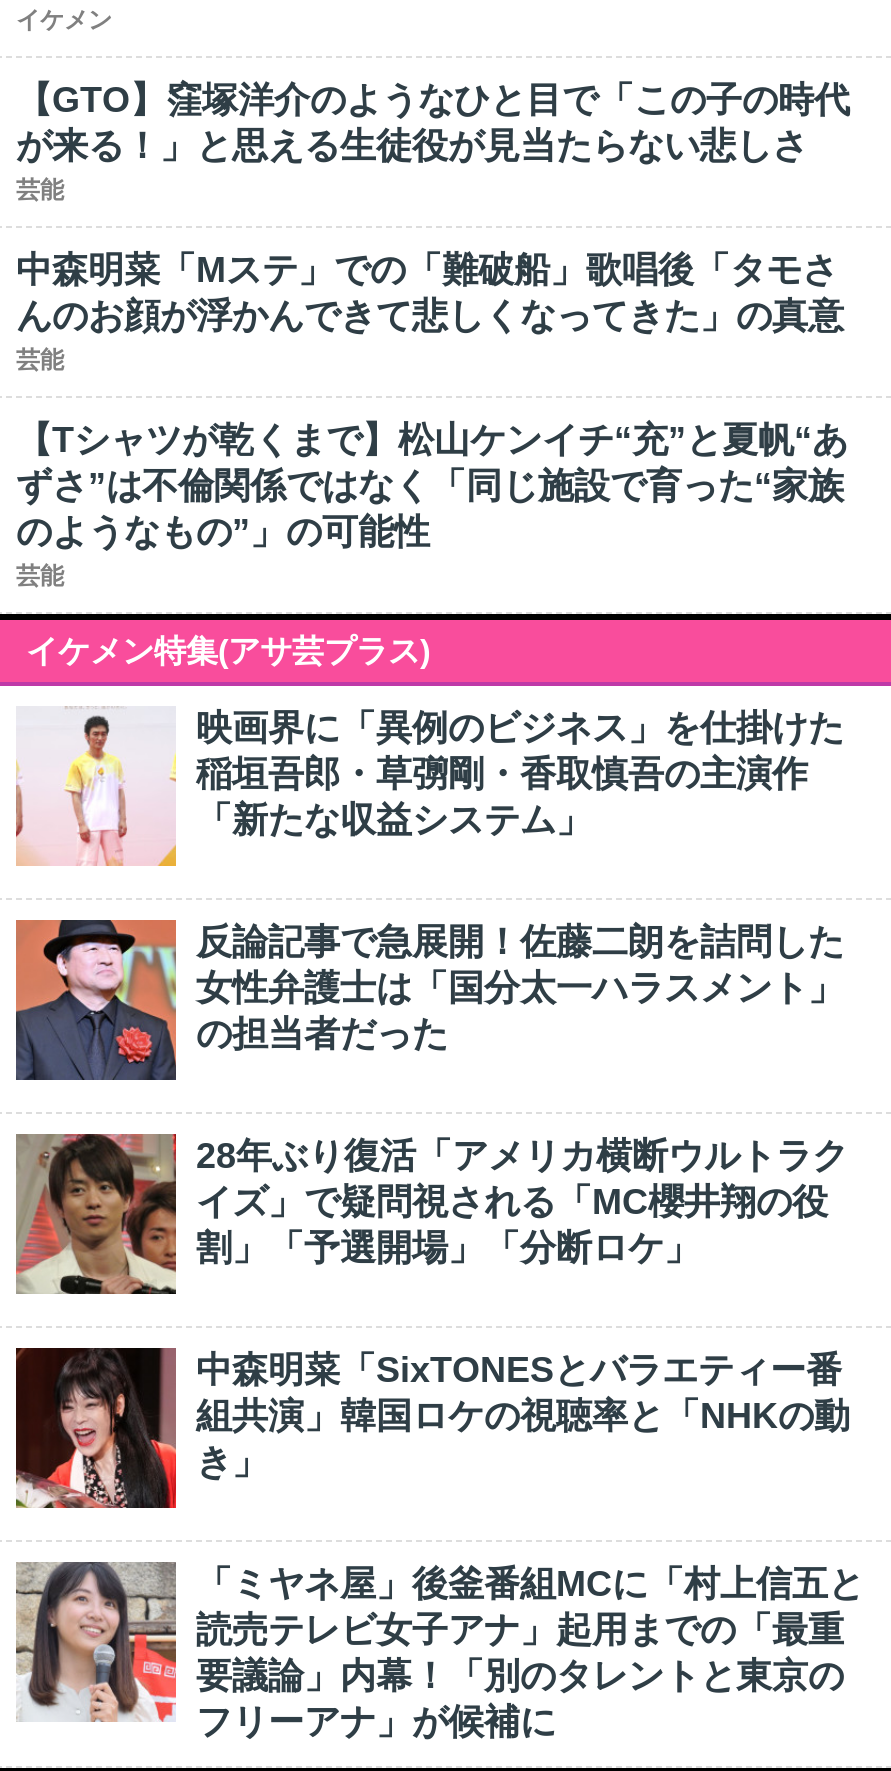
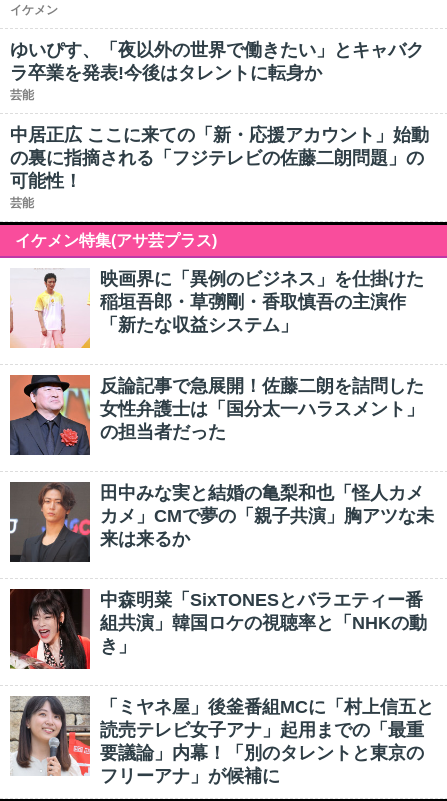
[16,80,850,166] 【GTO】窪塚洋介のようなひと目で「この子の時代 | が来る！」と思える生徒役が見当たらない悲しさ -> [10,40,424,83] ゆいぴす、「夜以外の世界で働きたい」とキャバク | ラ卒業を発表!今後はタレントに転身か
[16,250,848,552] 中森明菜「Mステ」での「難破船」歌唱後「タモさ | んのお顔が浮かんできて悲しくなってきた」の真意 | 芸能 | 【Tシャツが乾くまで】松山ケンイチ“充”と夏帆“あ | ずさ”は不倫関係ではなく「同じ施設で育った“家族 | のようなもの”」の可能性 -> [10,125,429,191] 中居正広 ここに来ての「新・応援アカウント」始動 | の裏に指摘される「フジテレビの佐藤二朗問題」の | 可能性！
[14,1134,848,1296] [image] | 28年ぶり復活「アメリカ横断ウルトラク | イズ」で疑問視される「MC櫻井翔の役 | 割」「予選開場」「分断ロケ」 -> [9,482,434,563] [image] | 田中みな実と結婚の亀梨和也「怪人カメ | カメ」CMで夢の「親子共演」胸アツな未 | 来は来るか

